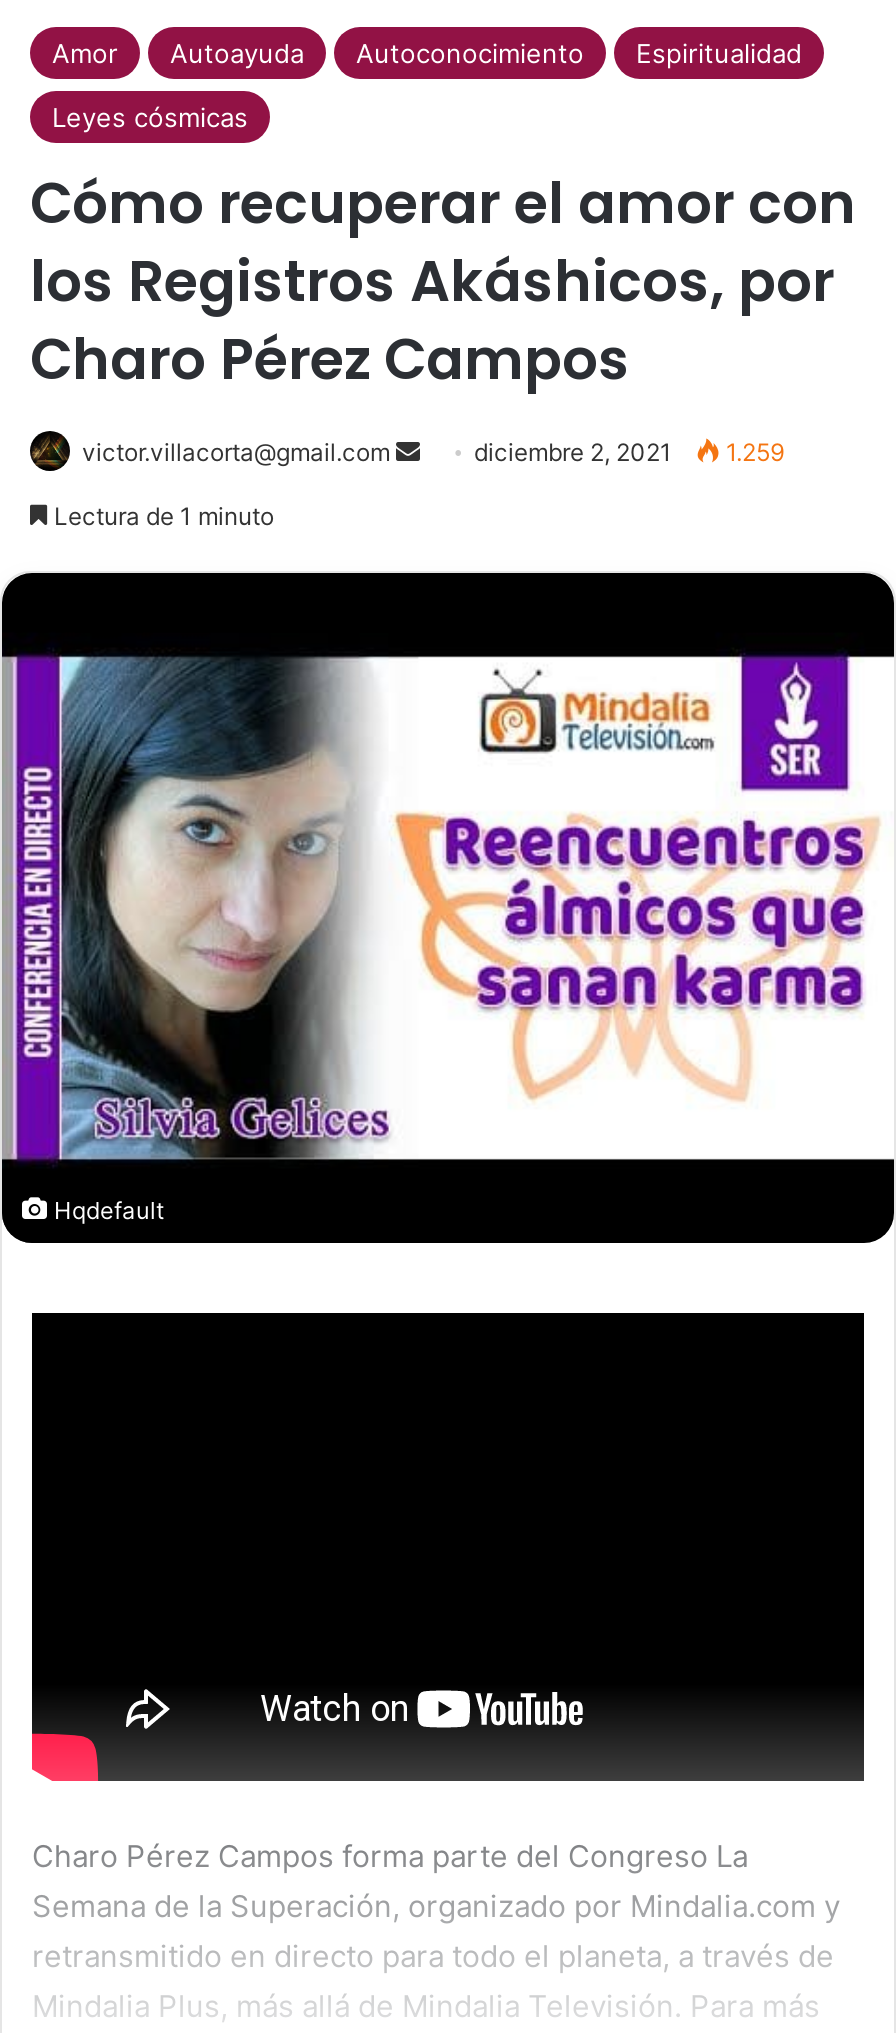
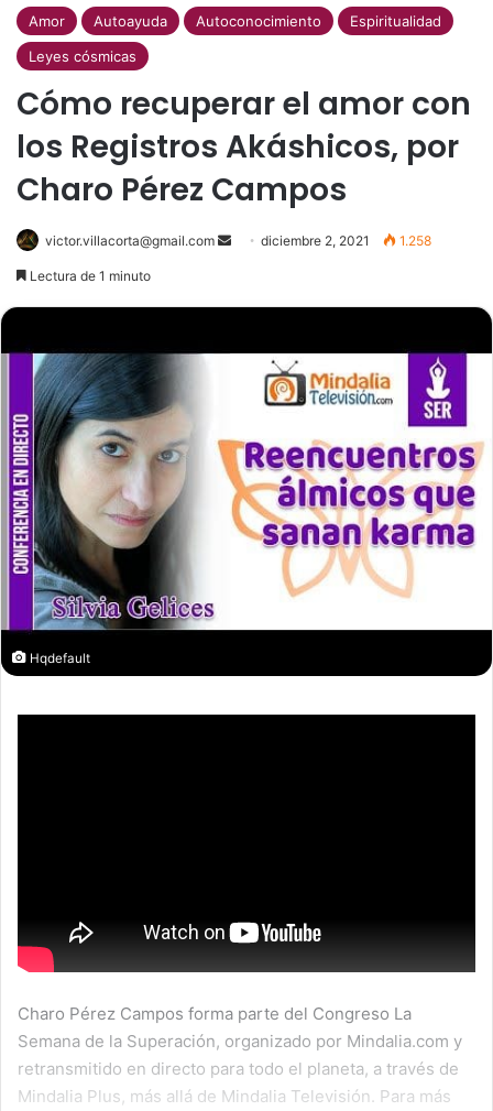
[720,438,784,468] 1.259 -> [396,233,431,249] 1.258

